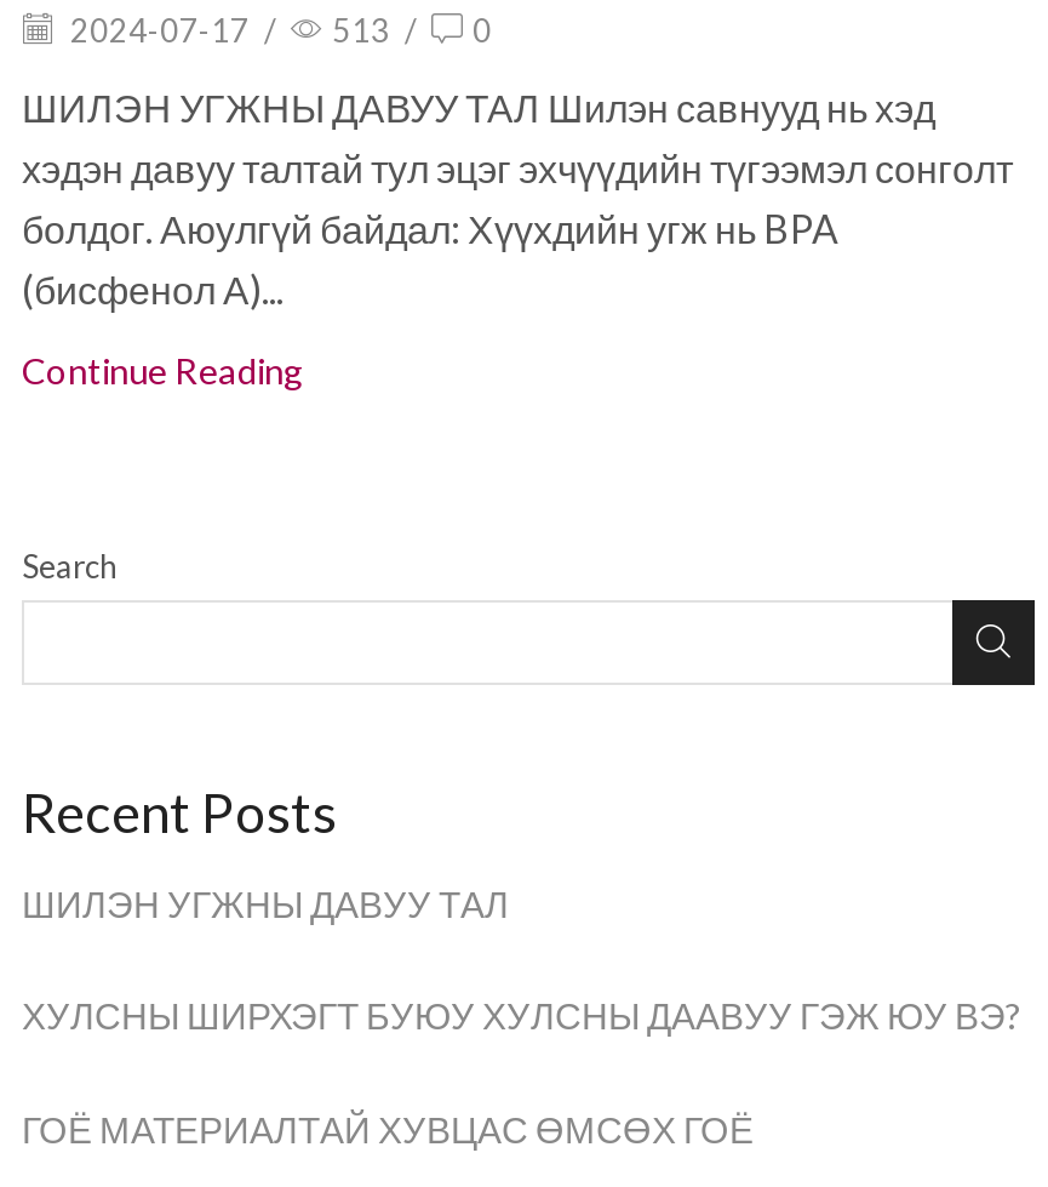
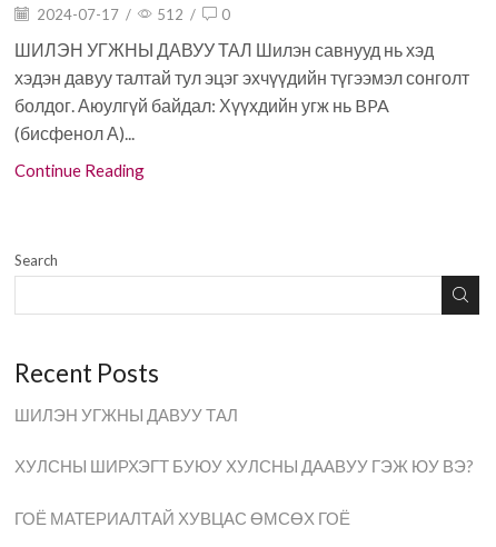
[63,11,492,49] 2024-07-17 / 513 / 0 -> [33,5,230,23] 2024-07-17 / 512 / 0

